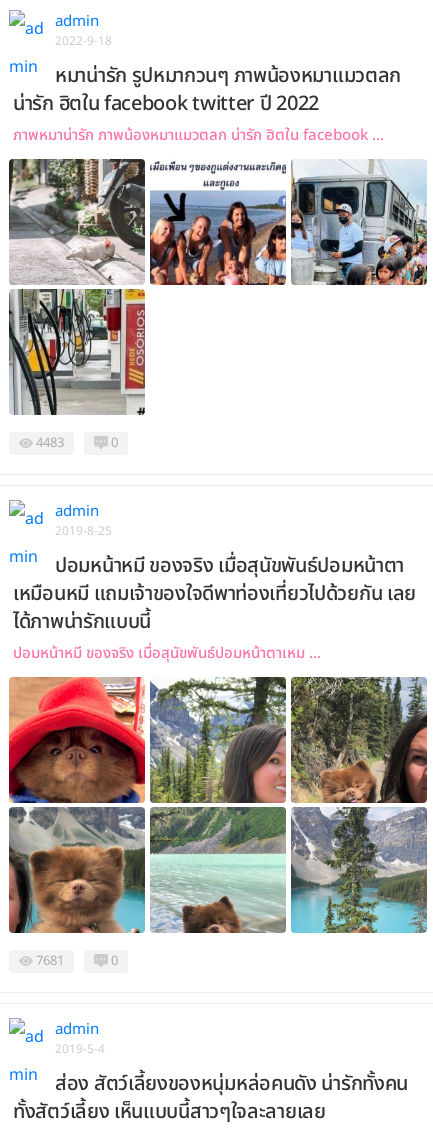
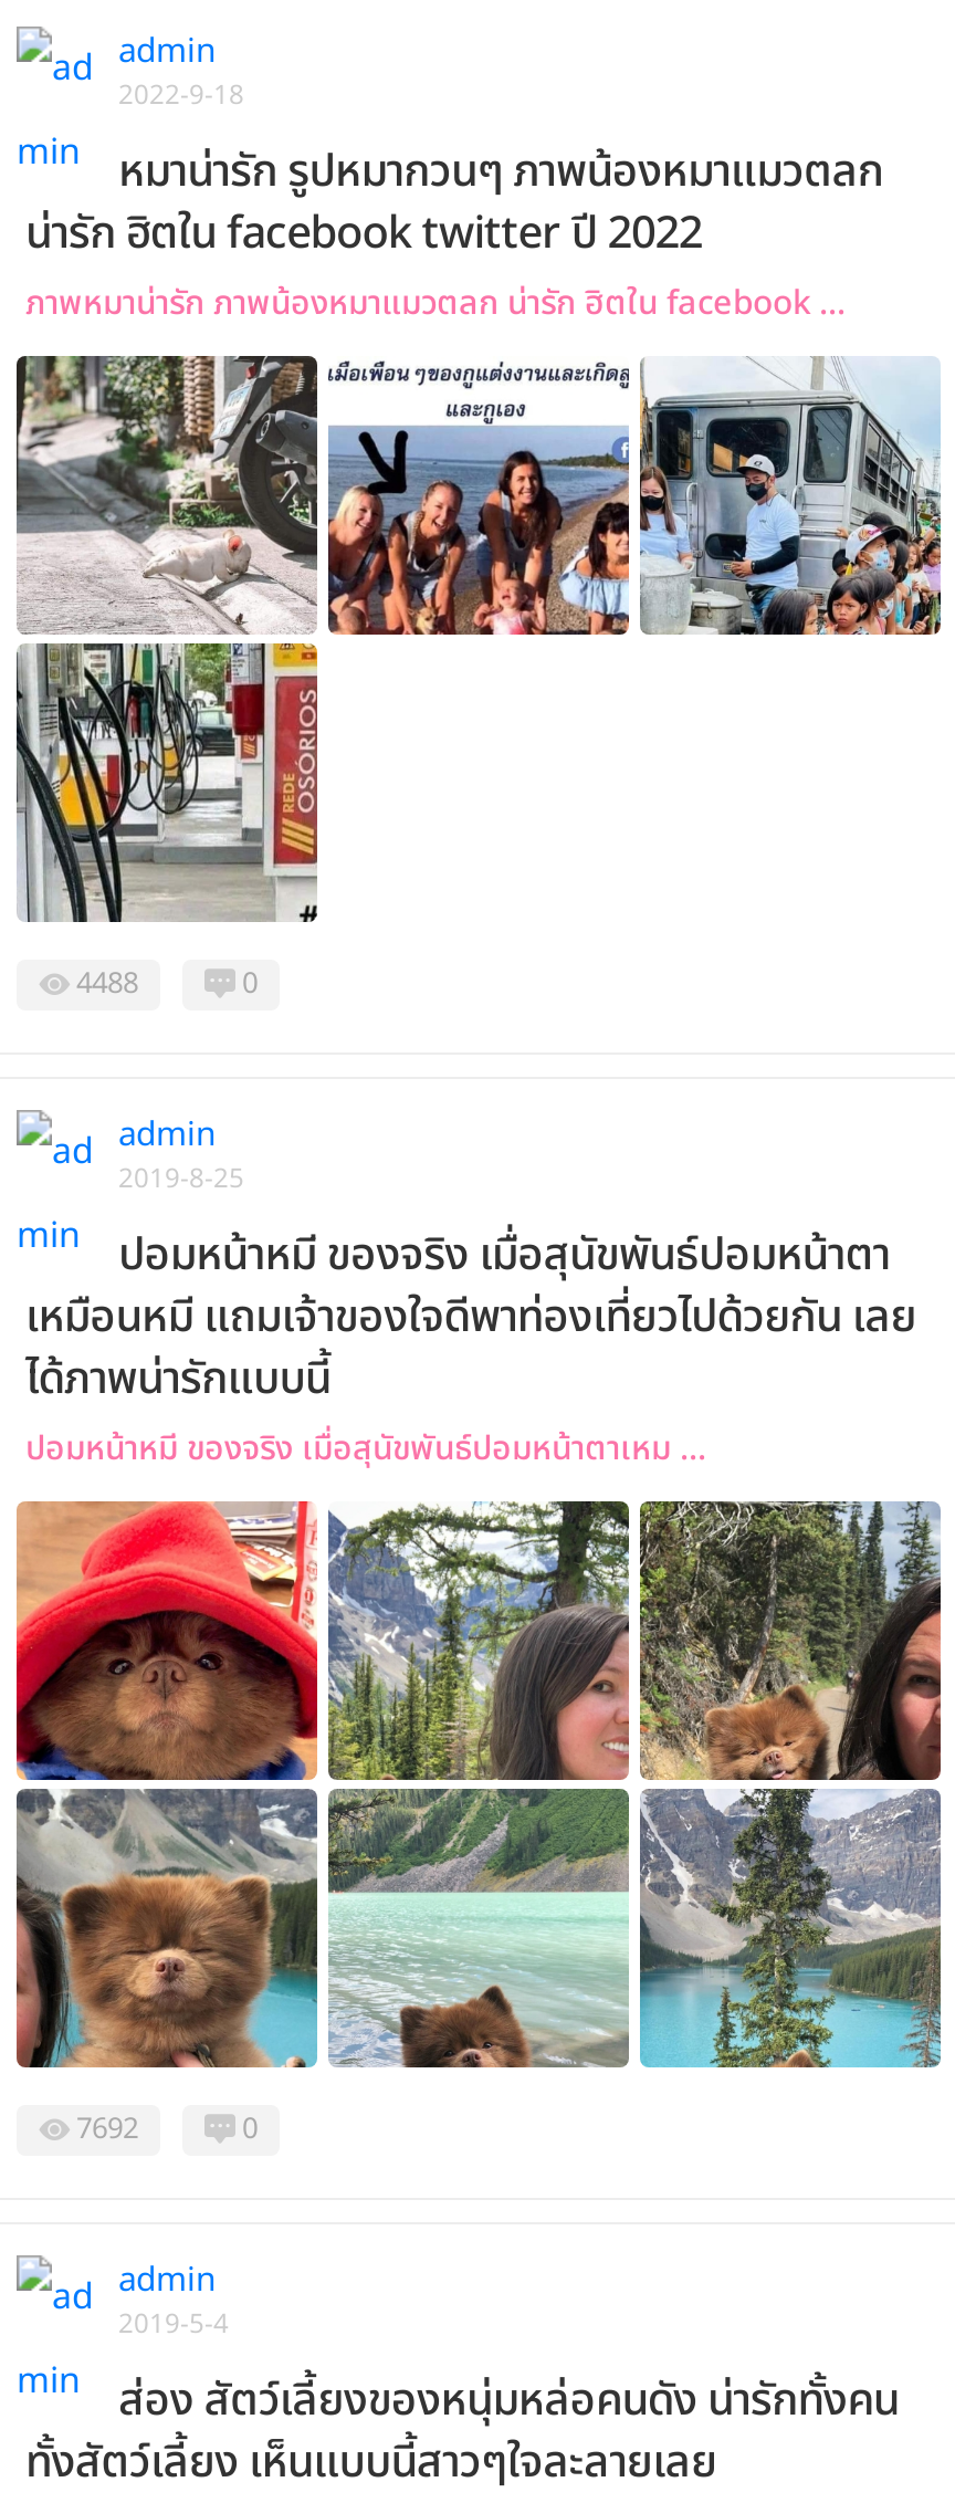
[36,433,64,453] 4483 -> [76,961,138,1006] 4488
[36,951,64,971] 7681 -> [76,2107,138,2151] 7692

